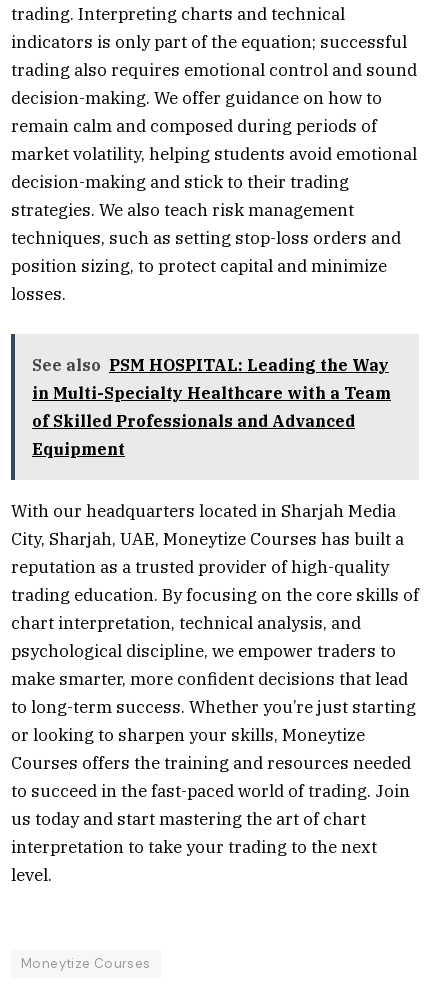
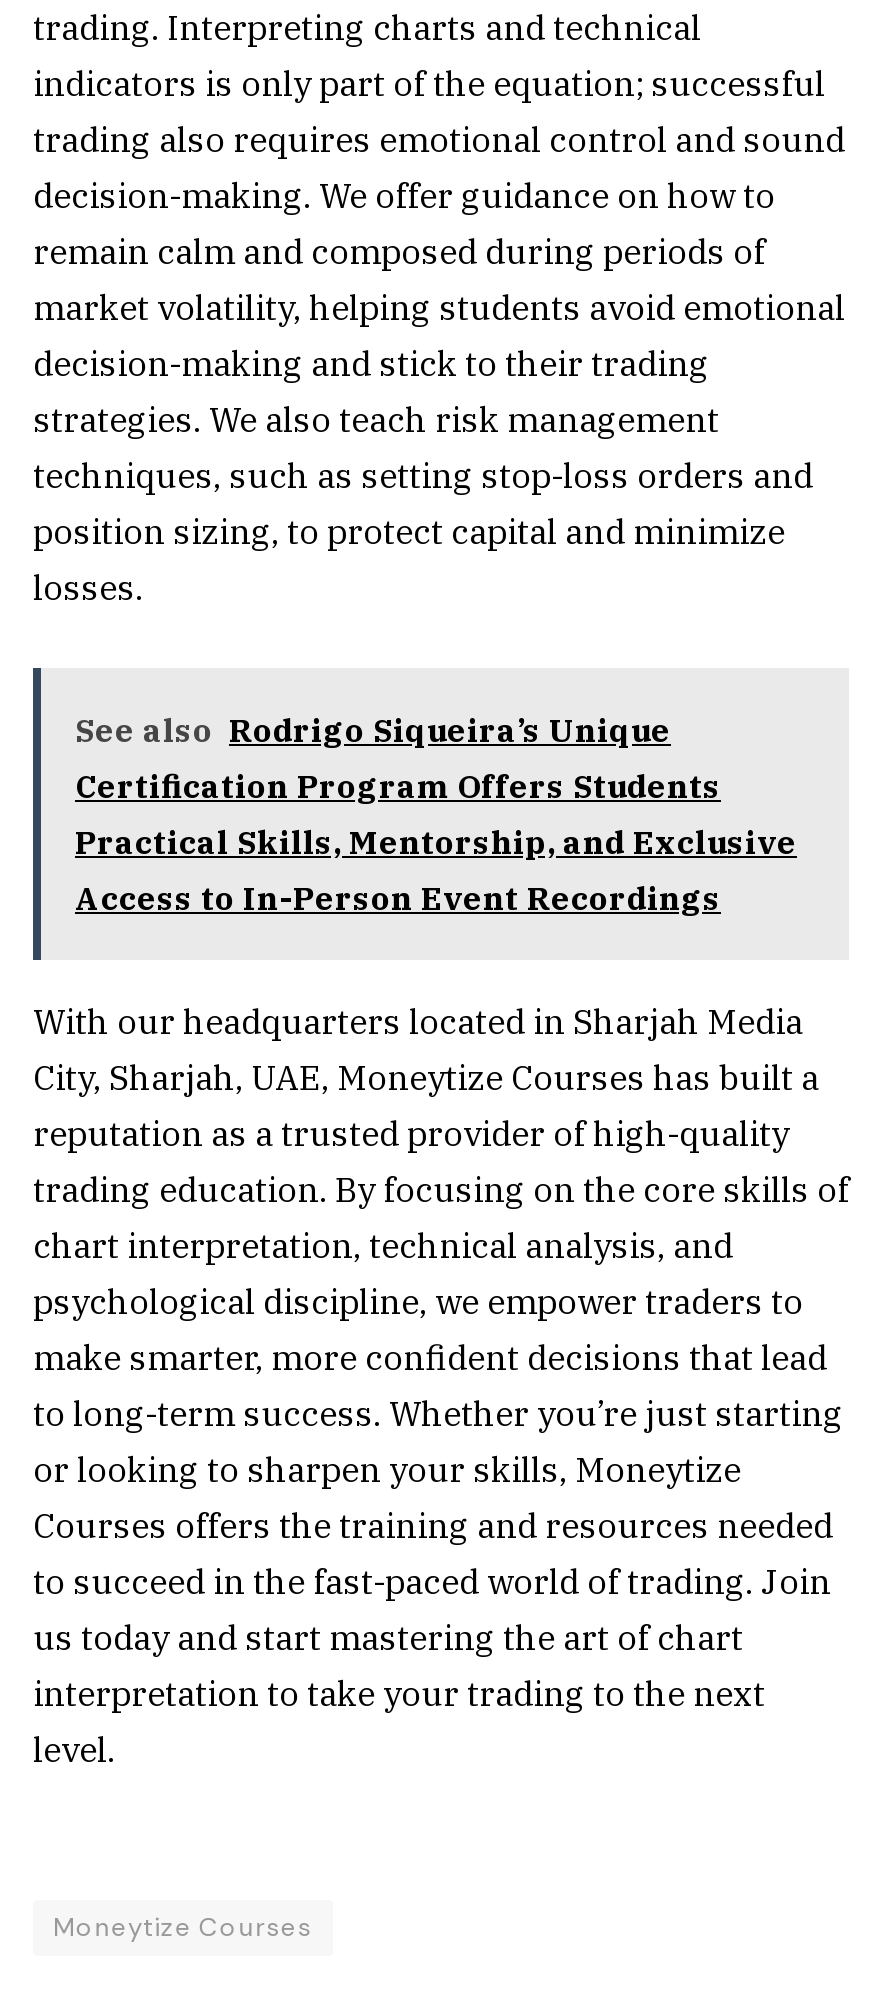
[32,355,391,459] See also PSM HOSPITAL: Leading the Way | in Multi-Specialty Healthcare with a Team | of Skilled Professionals and Advanced | Equipment -> [75,710,797,918] See also Rodrigo Siqueira’s Unique | Certification Program Offers Students | Practical Skills, Mentorship, and Exclusive | Access to In-Person Event Recordings

